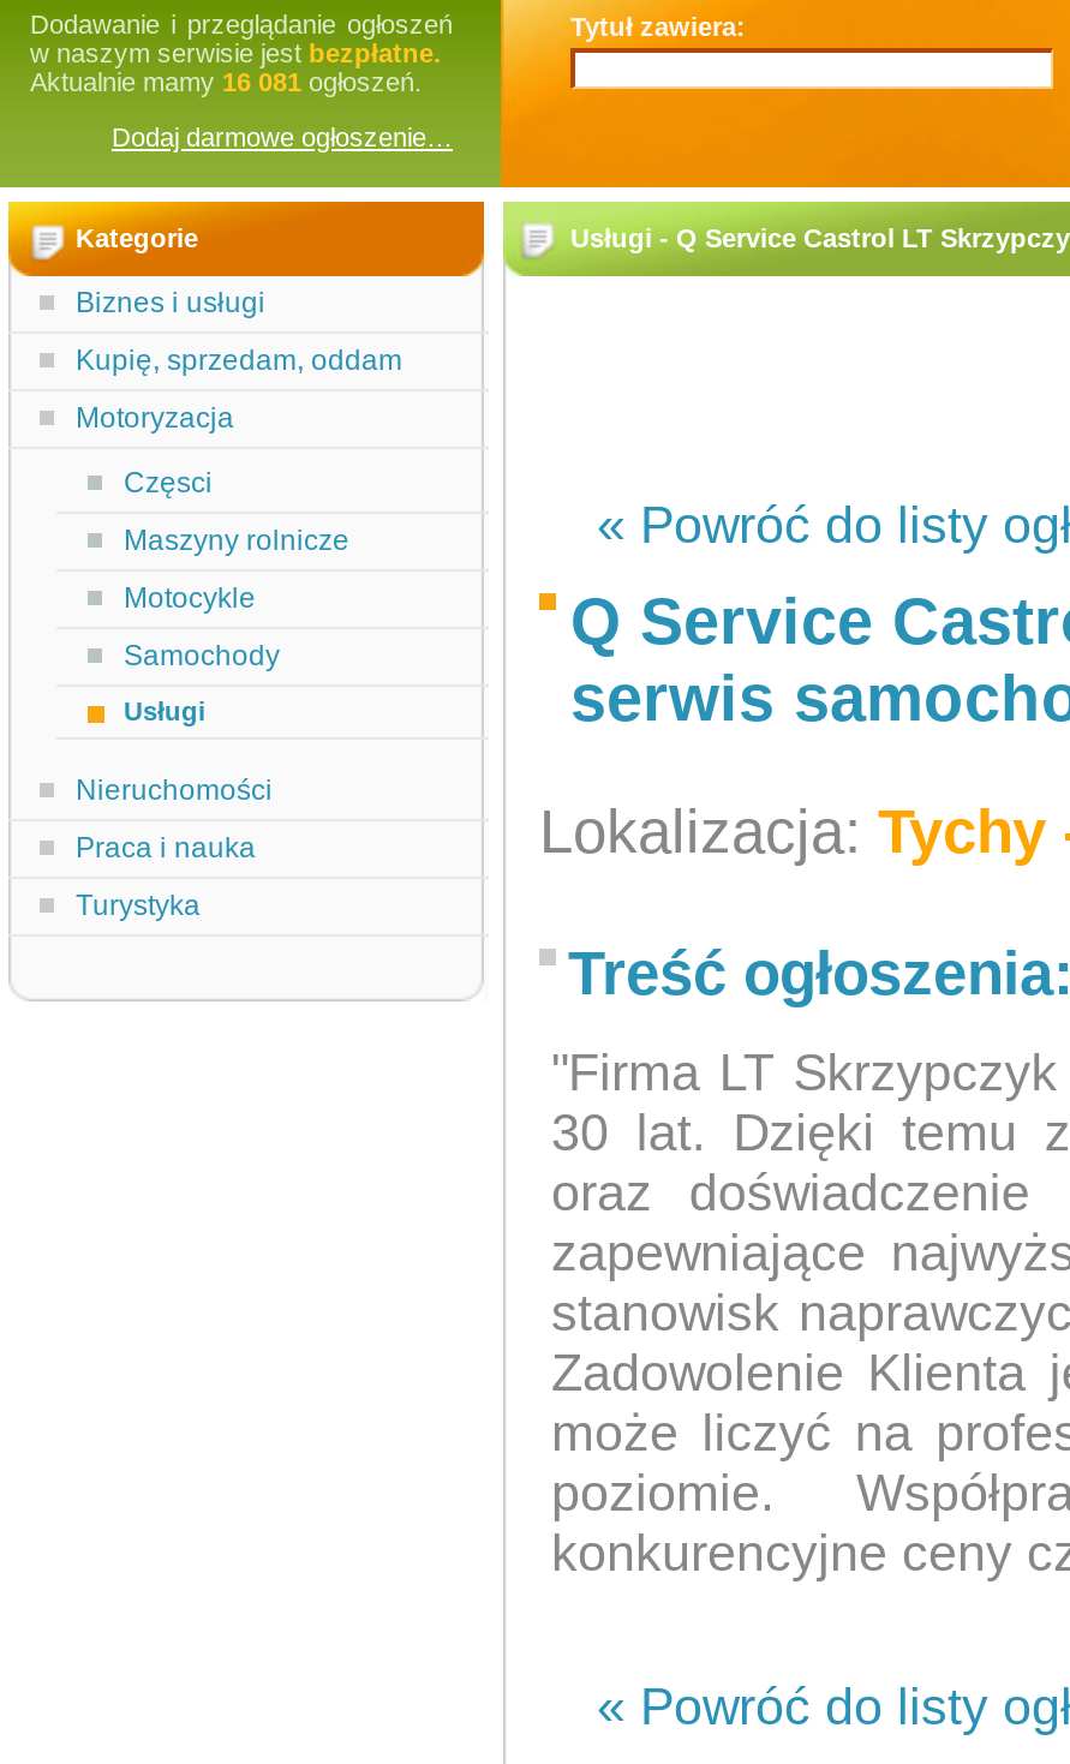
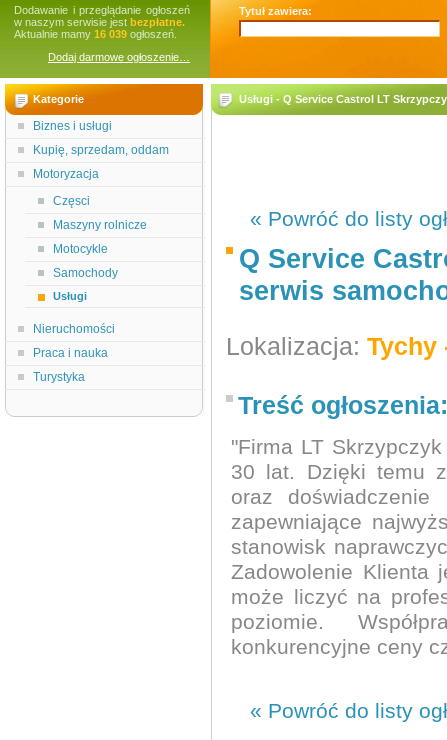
[30,66,422,95] Aktualnie mamy 16 081 ogłoszeń. -> [14,27,177,39] Aktualnie mamy 16 039 ogłoszeń.

